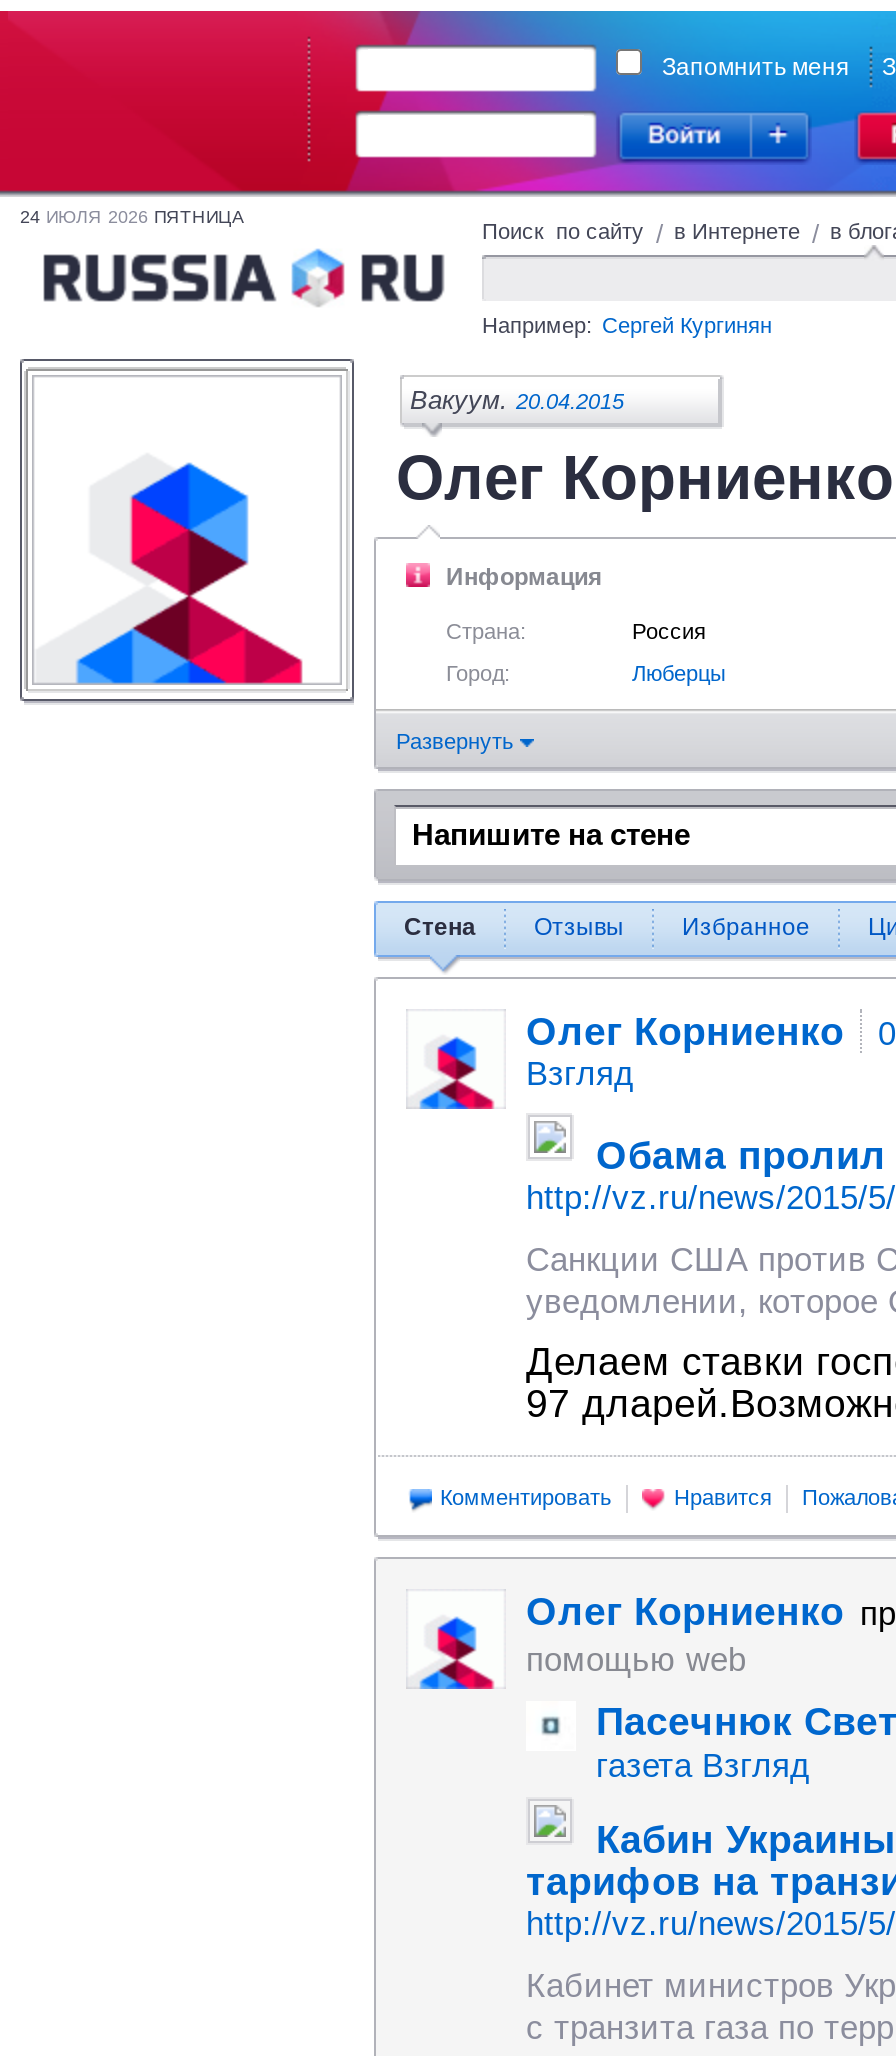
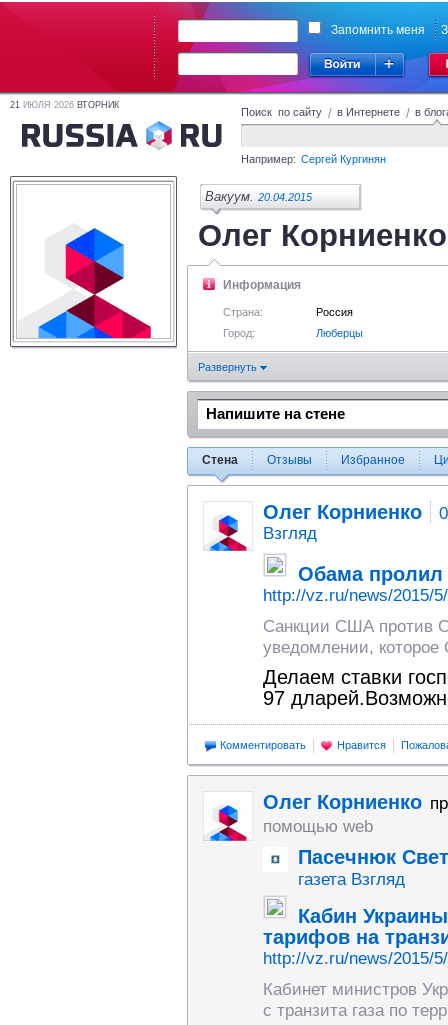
[20,207,244,227] 24 ИЮЛЯ 2026 ПЯТНИЦА -> [10,100,119,110] 21 ИЮЛЯ 2026 ВТОРНИК

